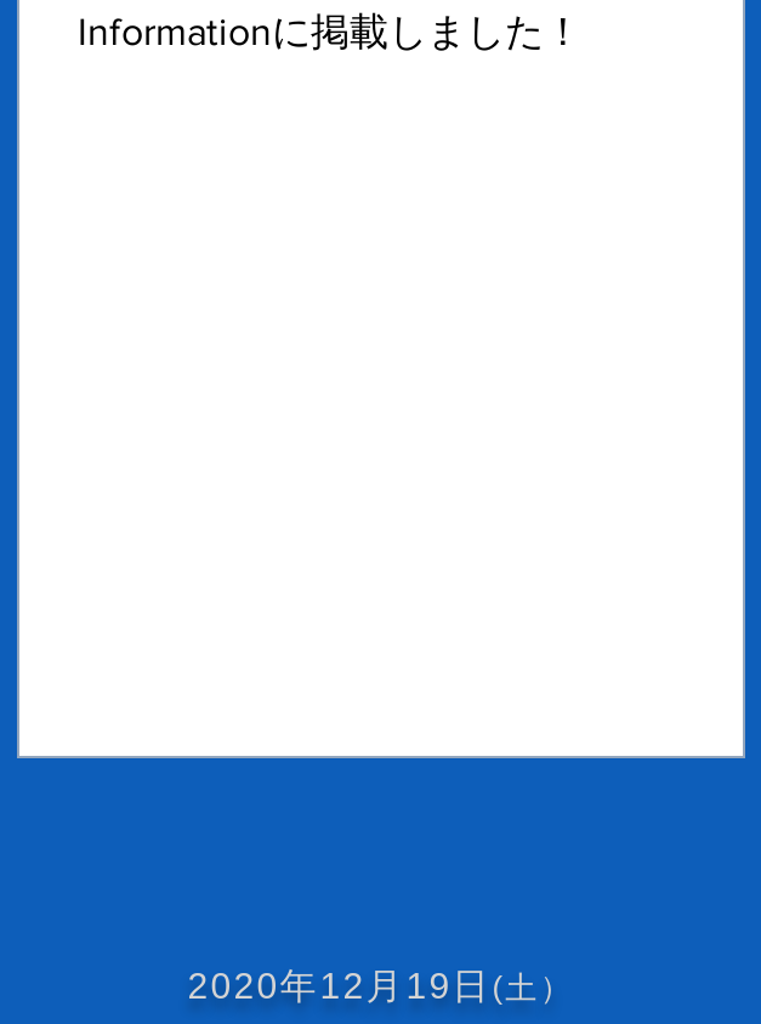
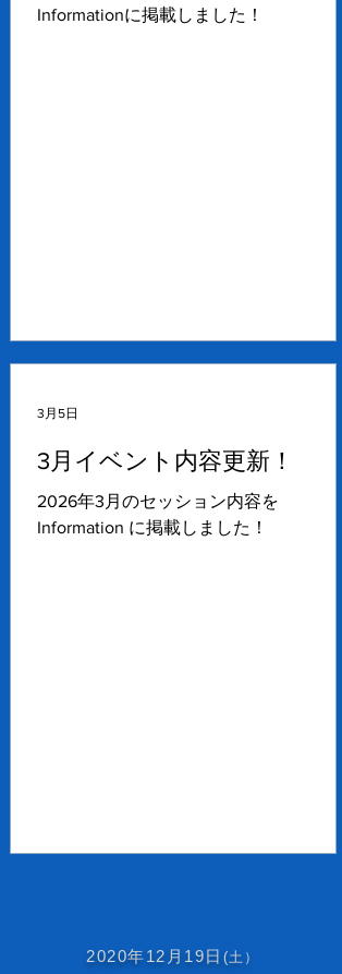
none -> [37,448,294,537] 3月イベント内容更新！ | 2026年3月のセッション内容を | Information に掲載しました！
none -> [37,405,78,420] 3月5日

